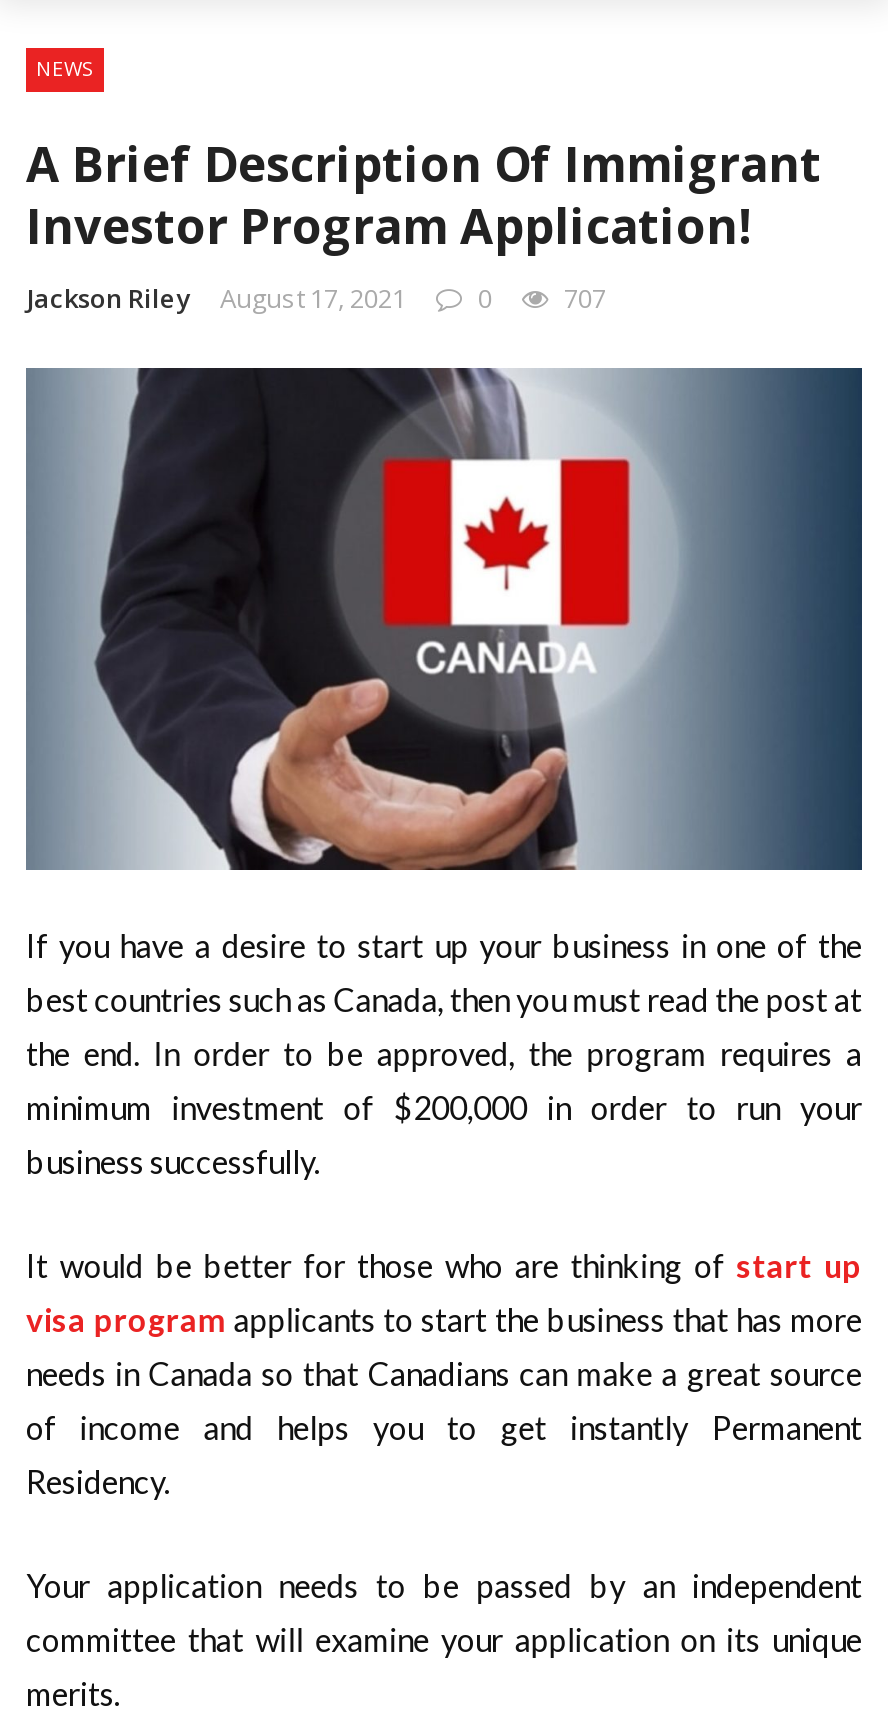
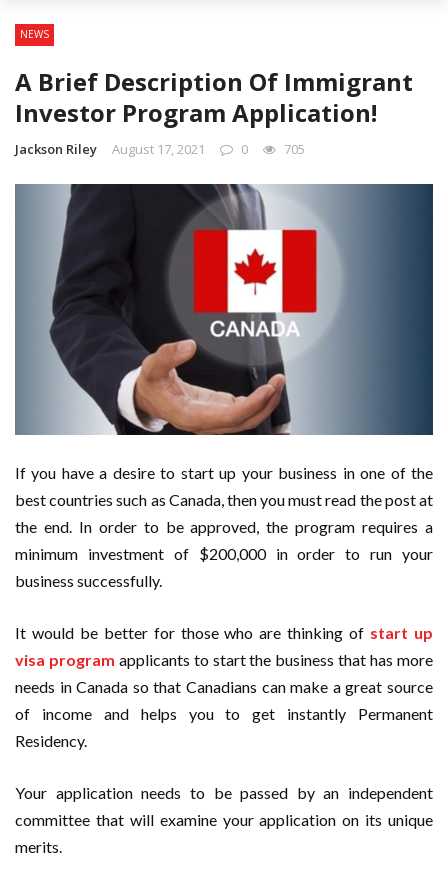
[26,280,606,316] Jackson Riley August 17, 2021 0 707 -> [15,140,305,158] Jackson Riley August 17, 2021 0 705

